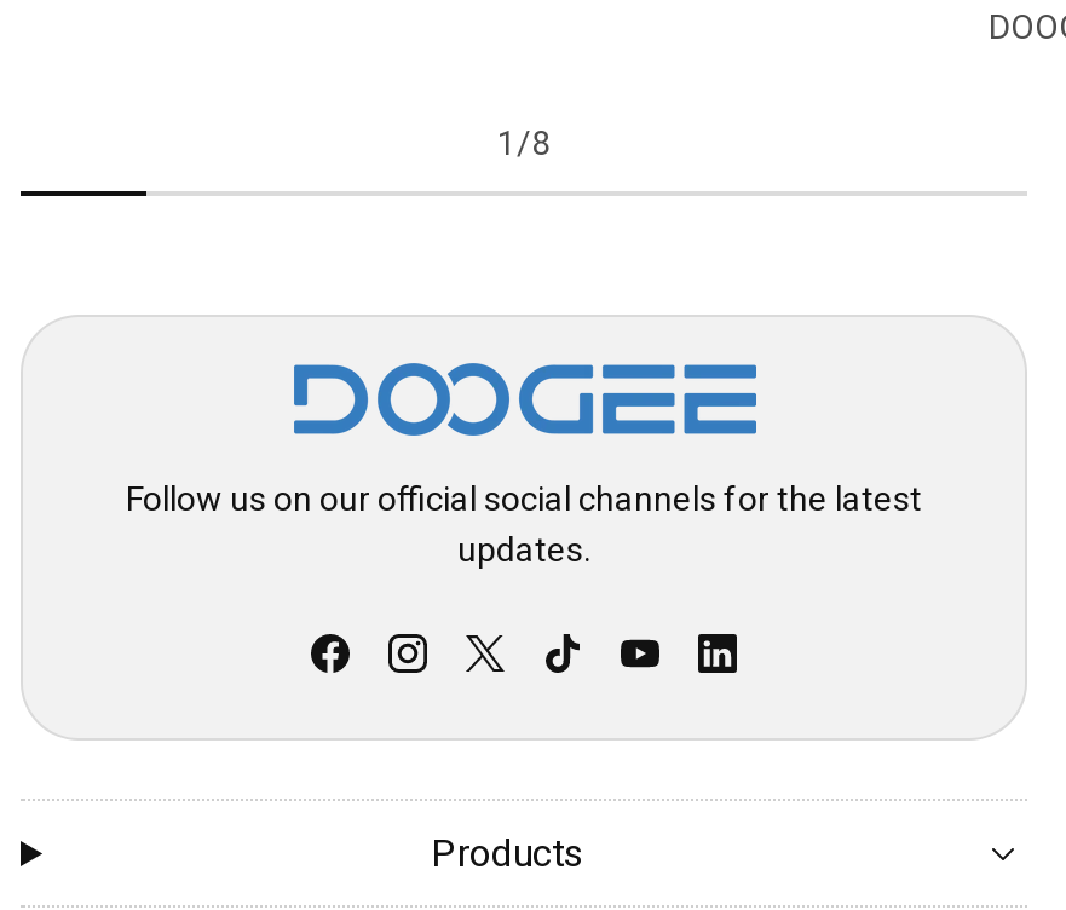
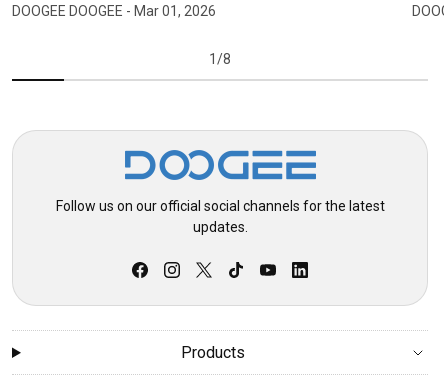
none -> [12,3,216,19] DOOGEE DOOGEE - Mar 01, 2026

